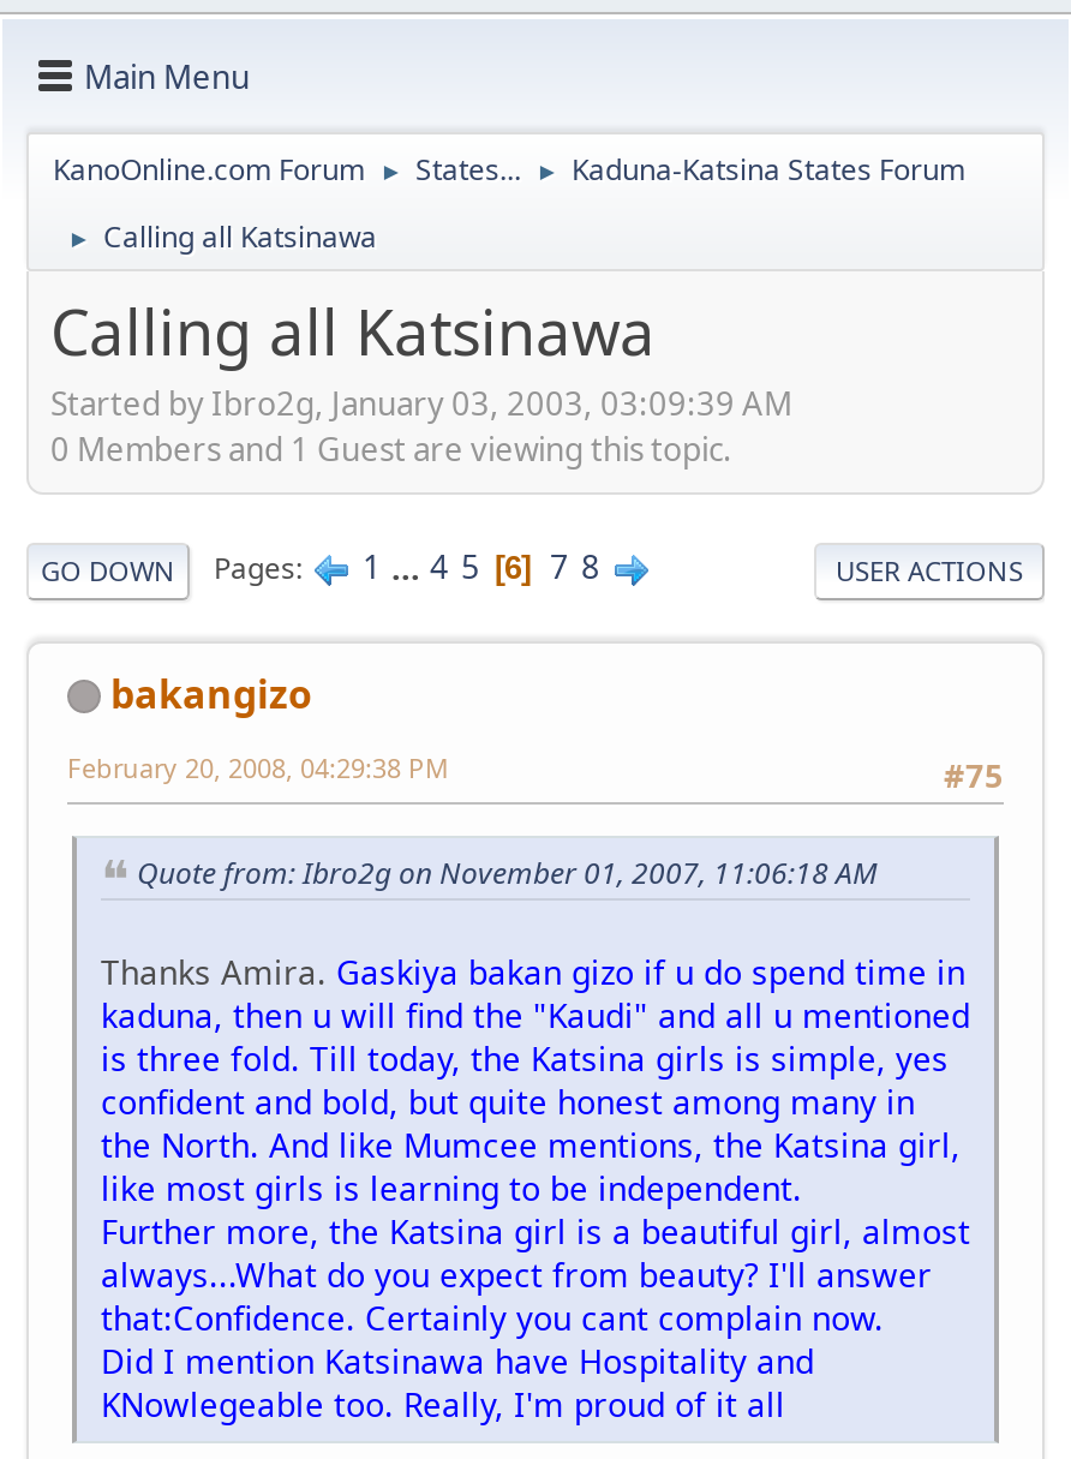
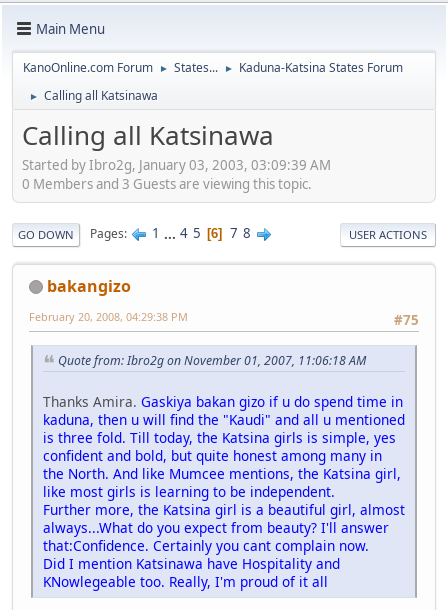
[50,426,732,470] 0 Members and 1 Guest are viewing this topic. -> [22,174,312,192] 0 Members and 3 Guests are viewing this topic.

